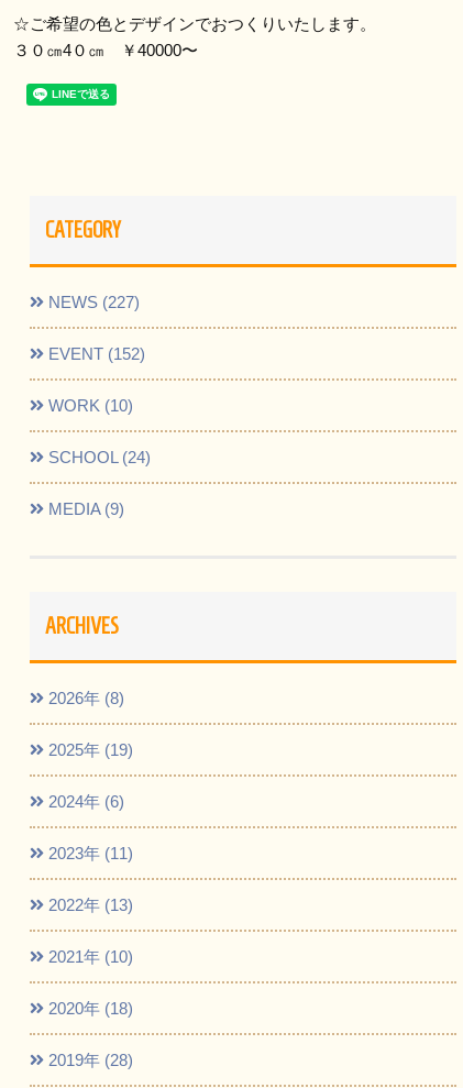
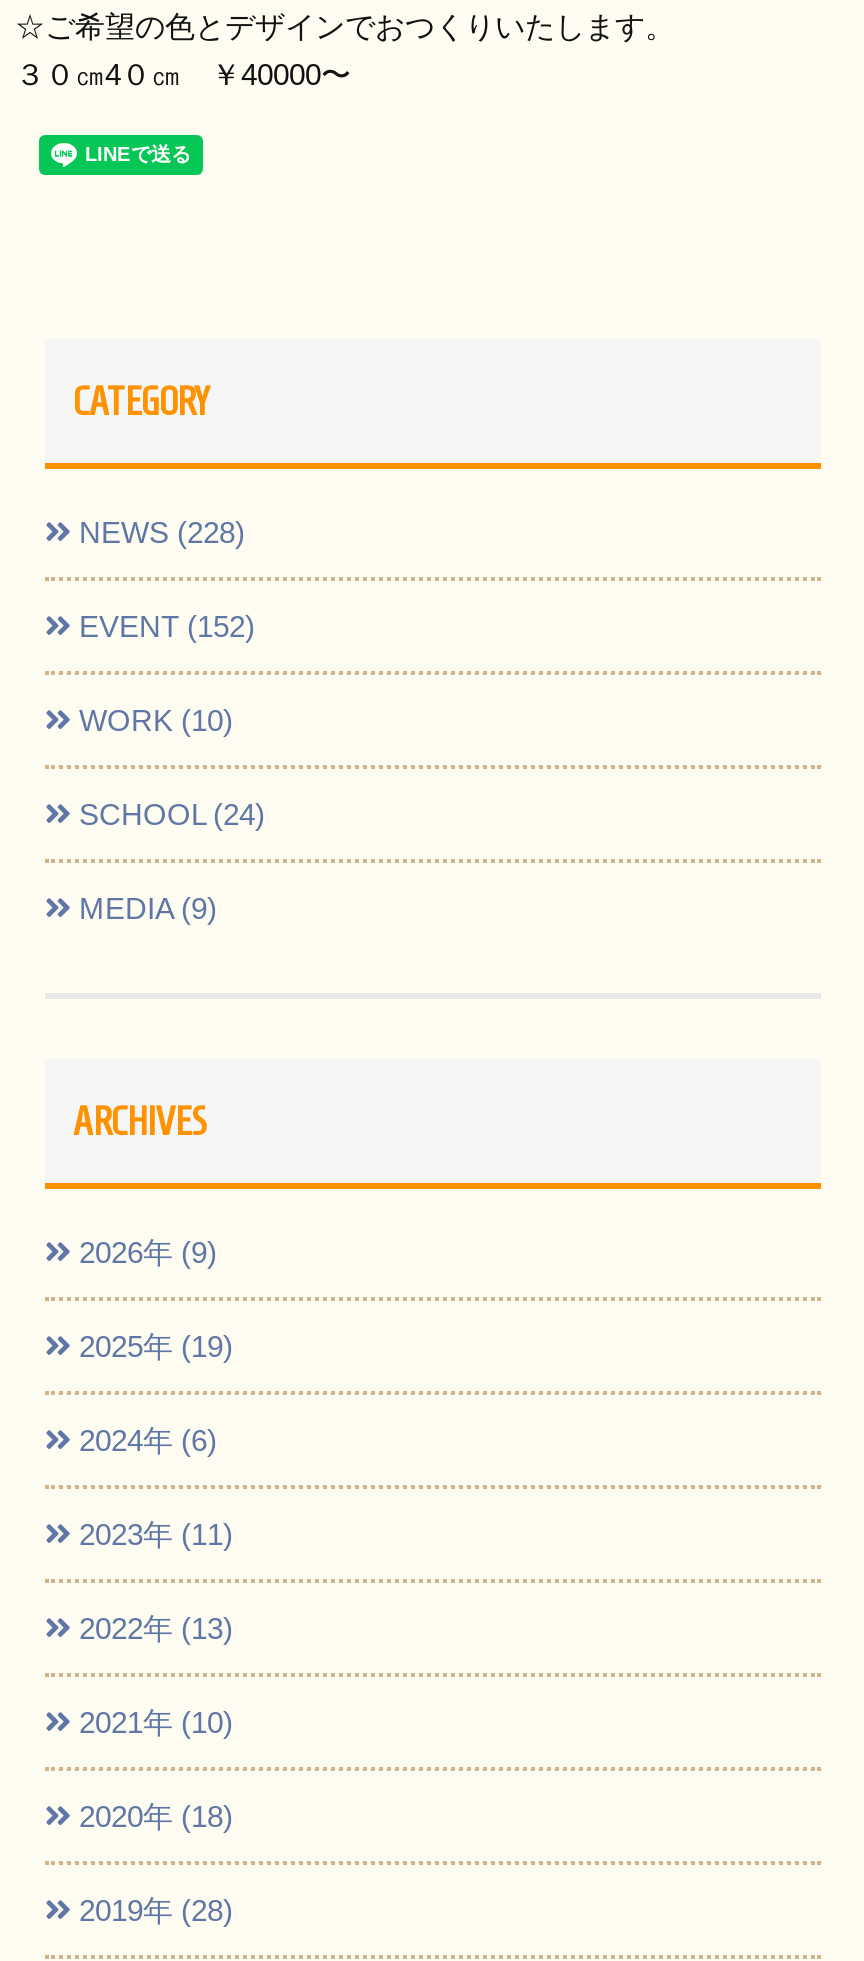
[44,292,140,311] NEWS (227) -> [71,515,245,549] NEWS (228)
[44,688,124,707] 2026年 (8) -> [71,1235,217,1269] 2026年 (9)

